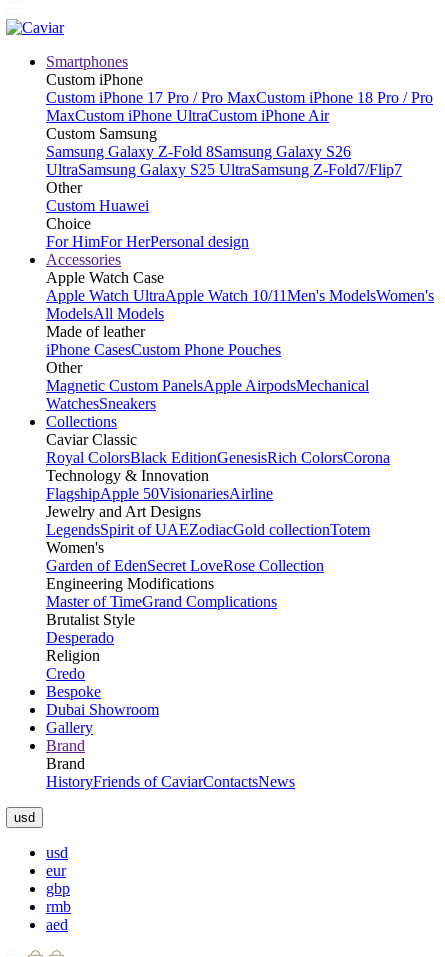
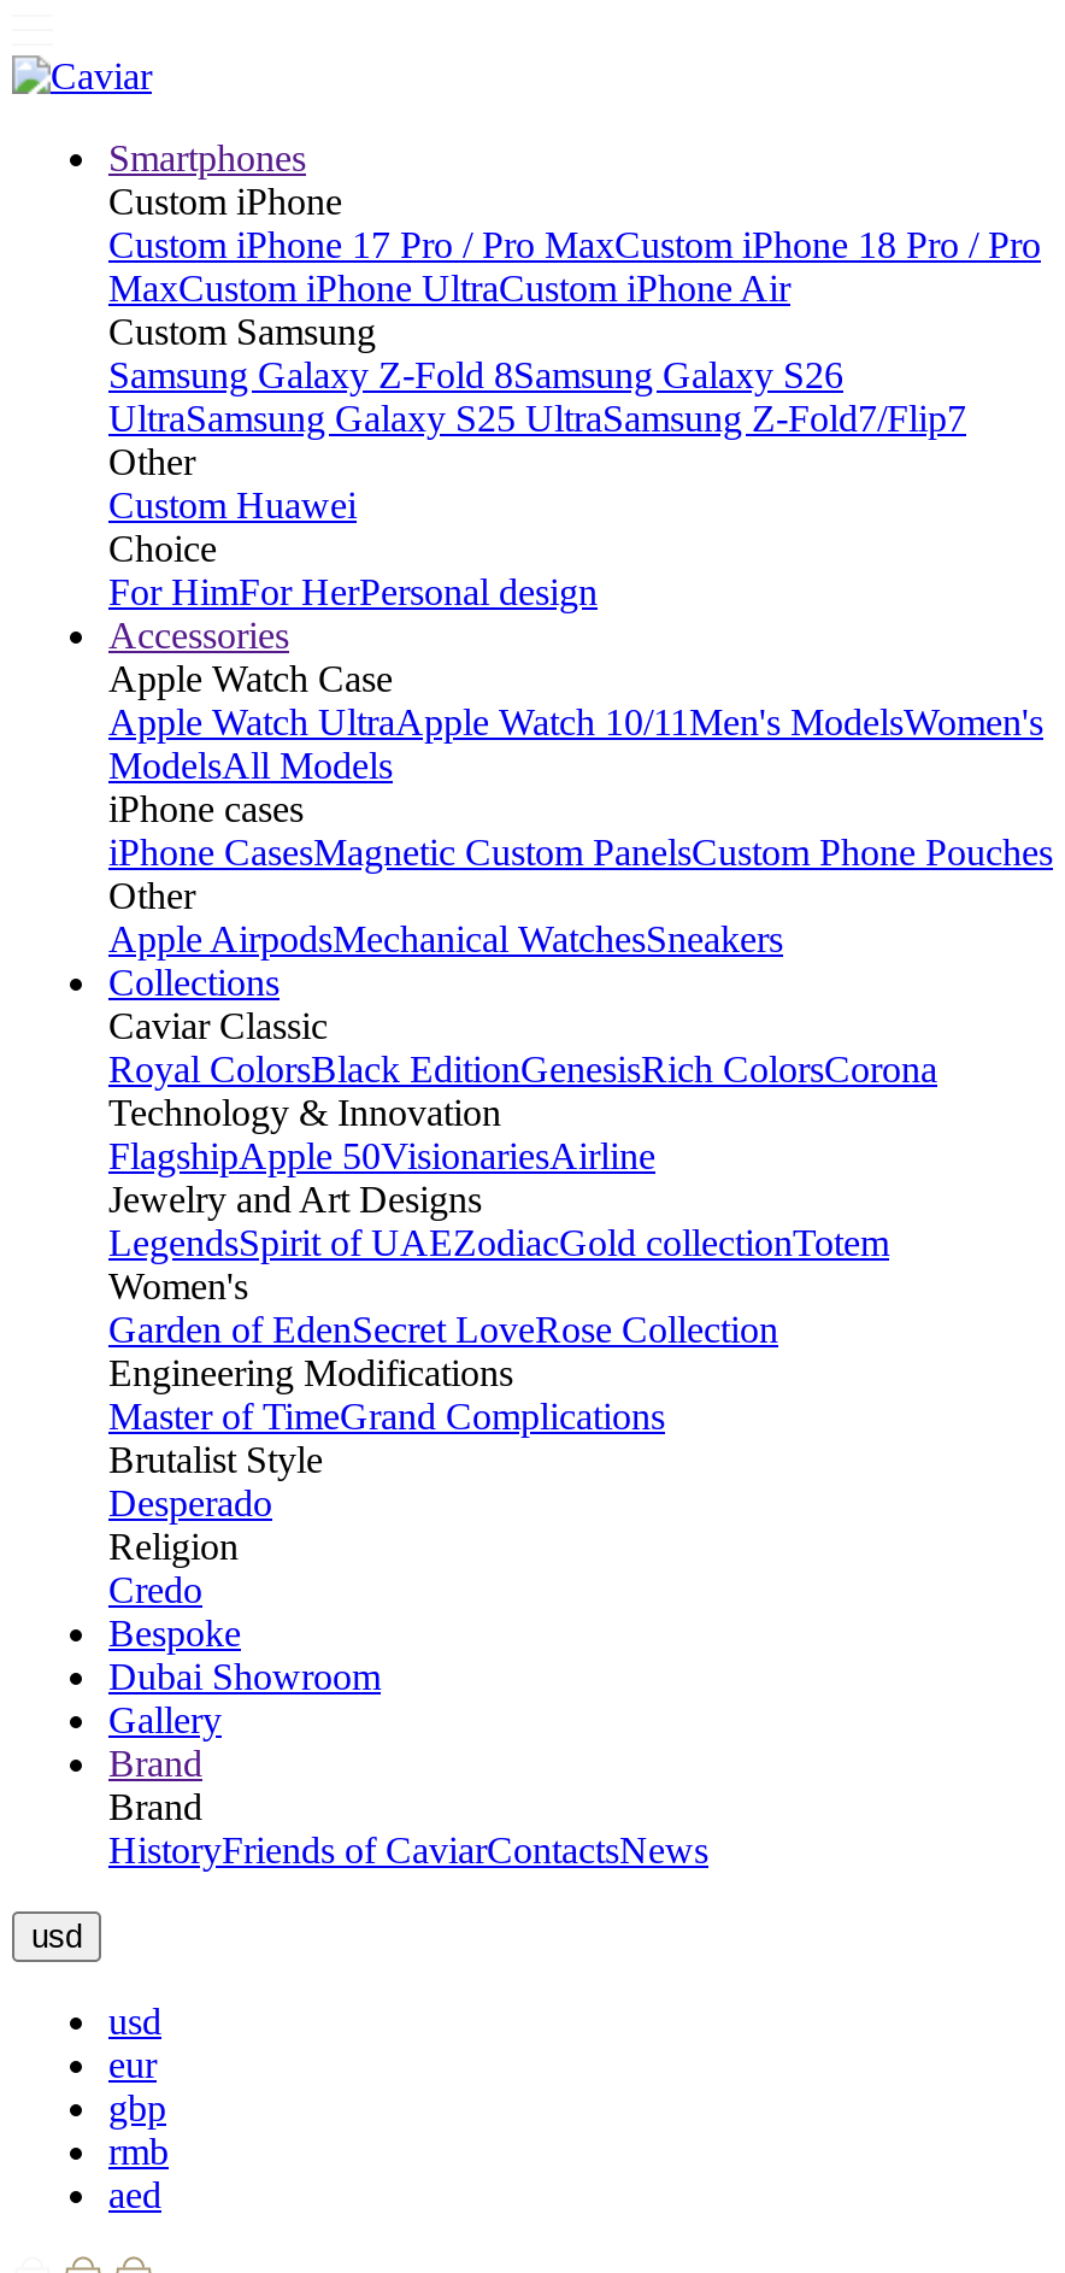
[46,323,281,358] Made of leather | iPhone CasesCustom Phone Pouches -> [108,788,1053,873] iPhone cases | iPhone CasesMagnetic Custom PanelsCustom Phone Pouches
[46,377,369,412] Magnetic Custom PanelsApple AirpodsMechanical | WatchesSneakers -> [108,918,783,959] Apple AirpodsMechanical WatchesSneakers

